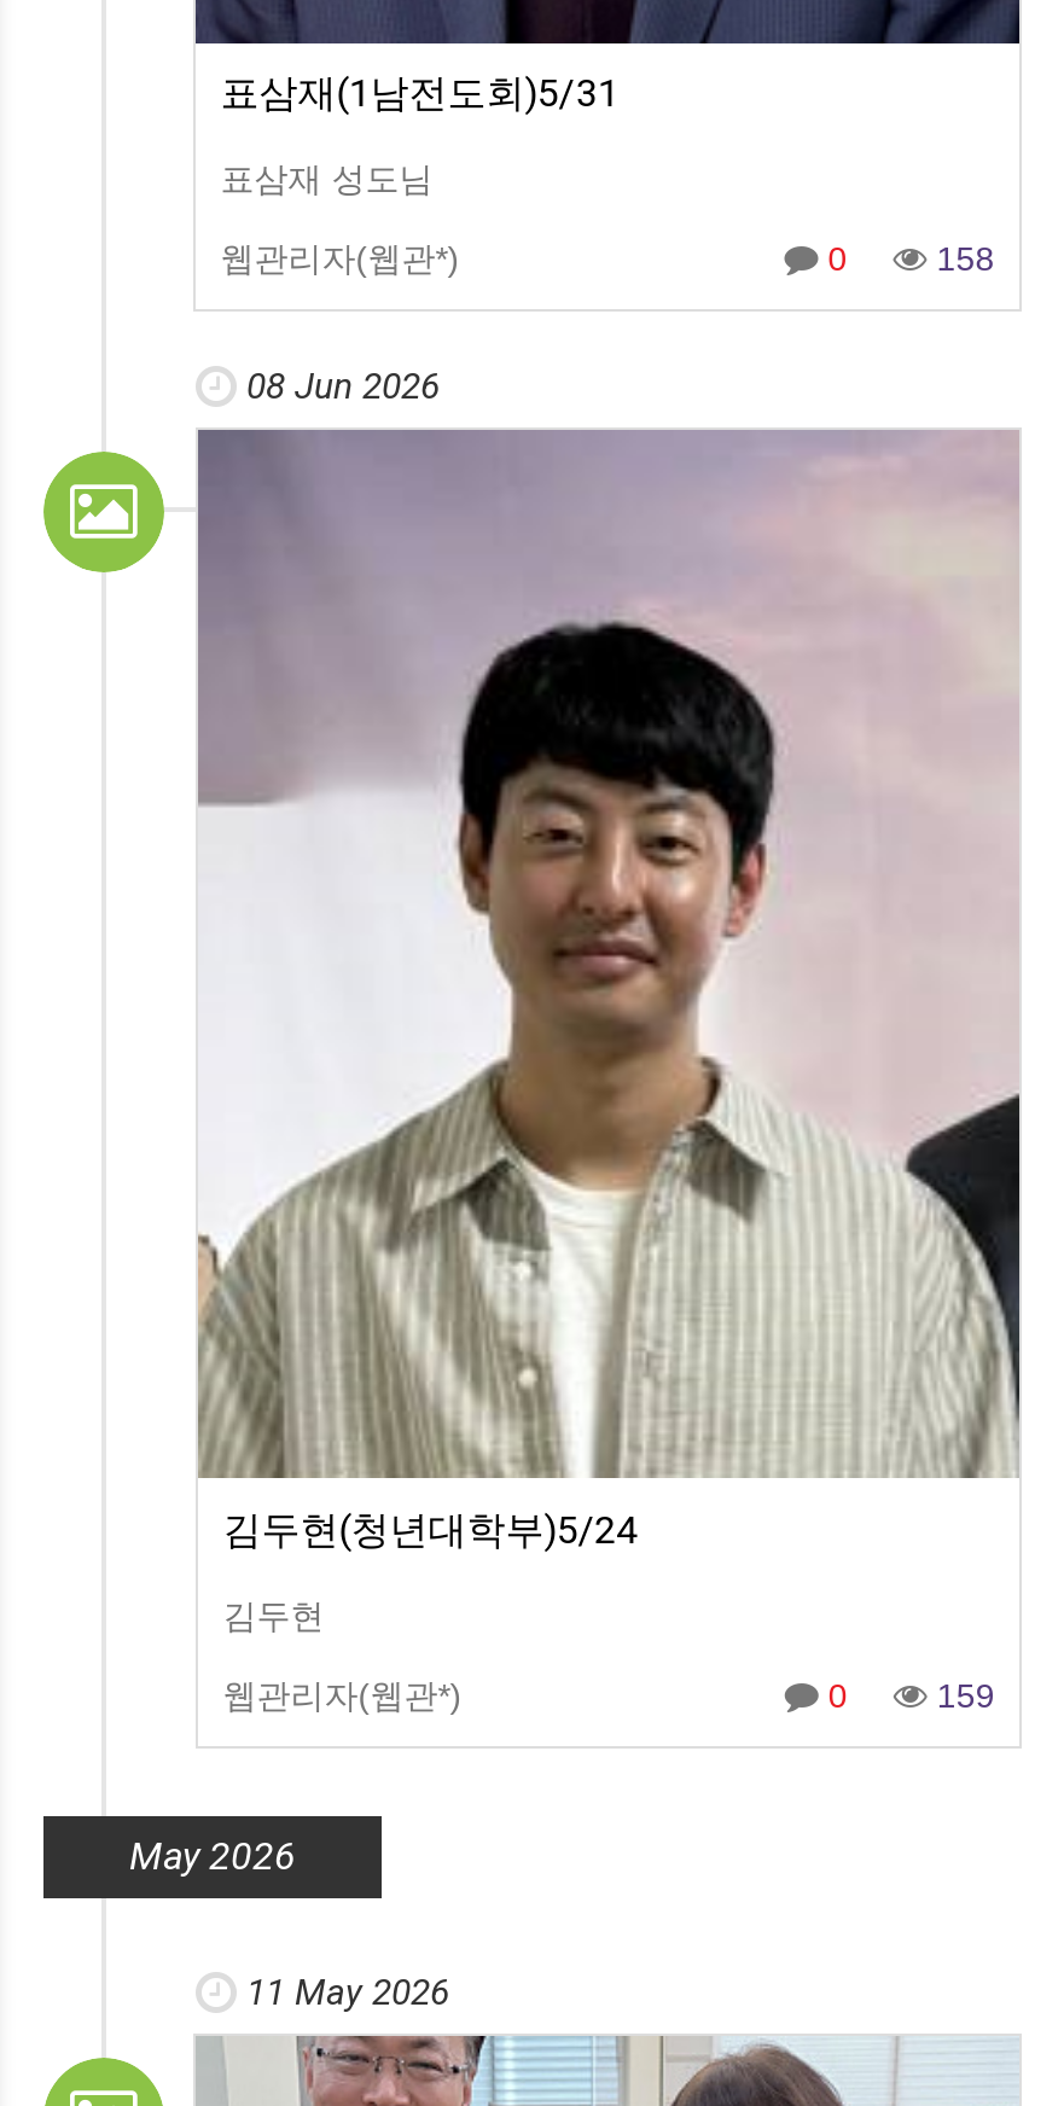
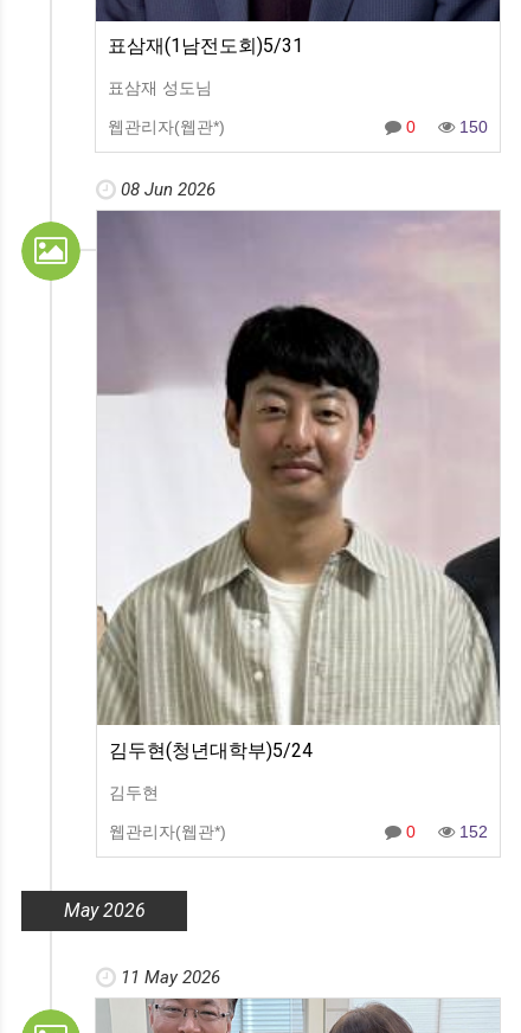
[937,239,995,278] 158 -> [459,117,488,136] 150
[937,1675,995,1714] 159 -> [459,822,488,841] 152

